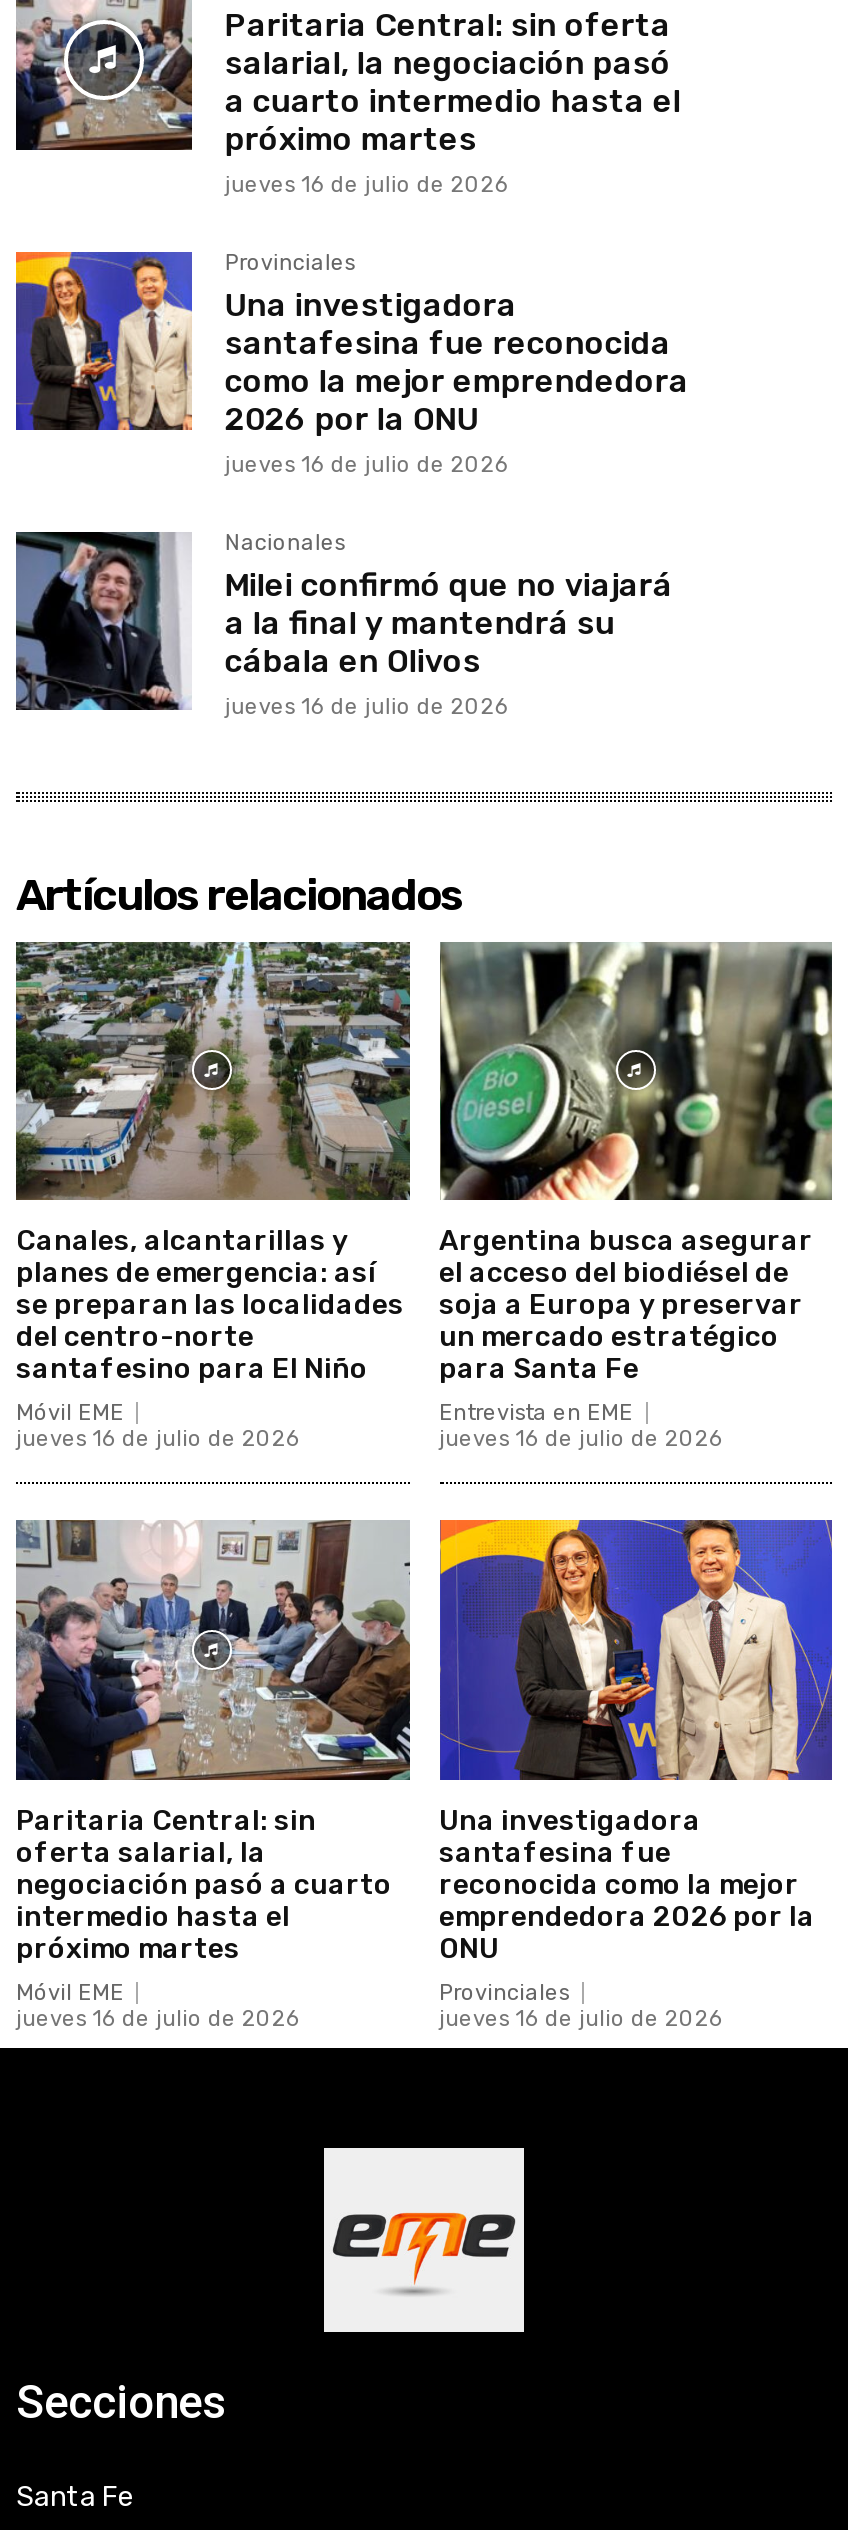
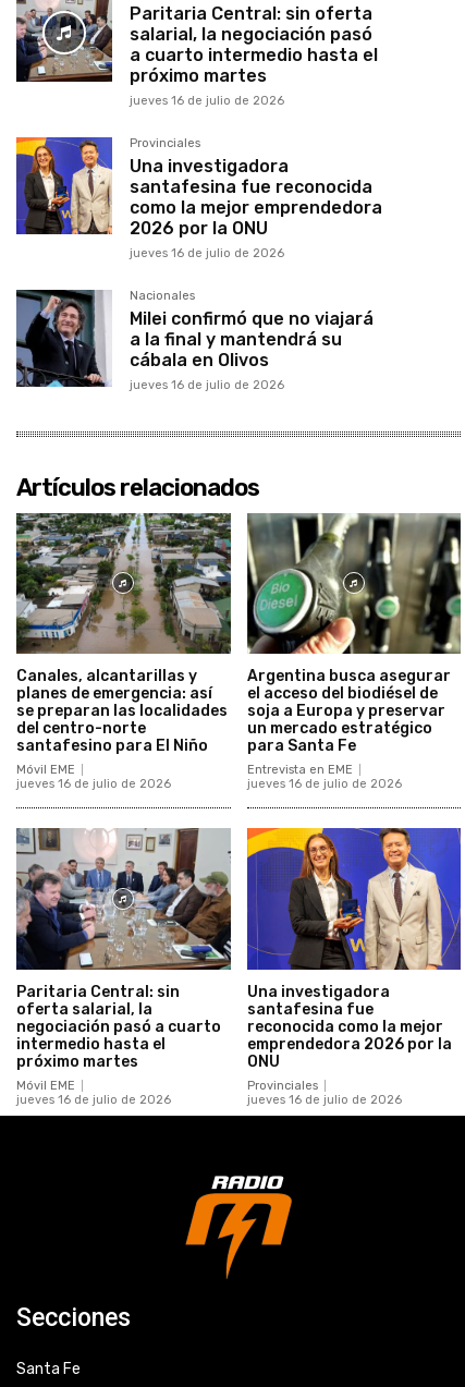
[322,2146,526,2334] [image] -> [184,1175,293,1279] [image]

